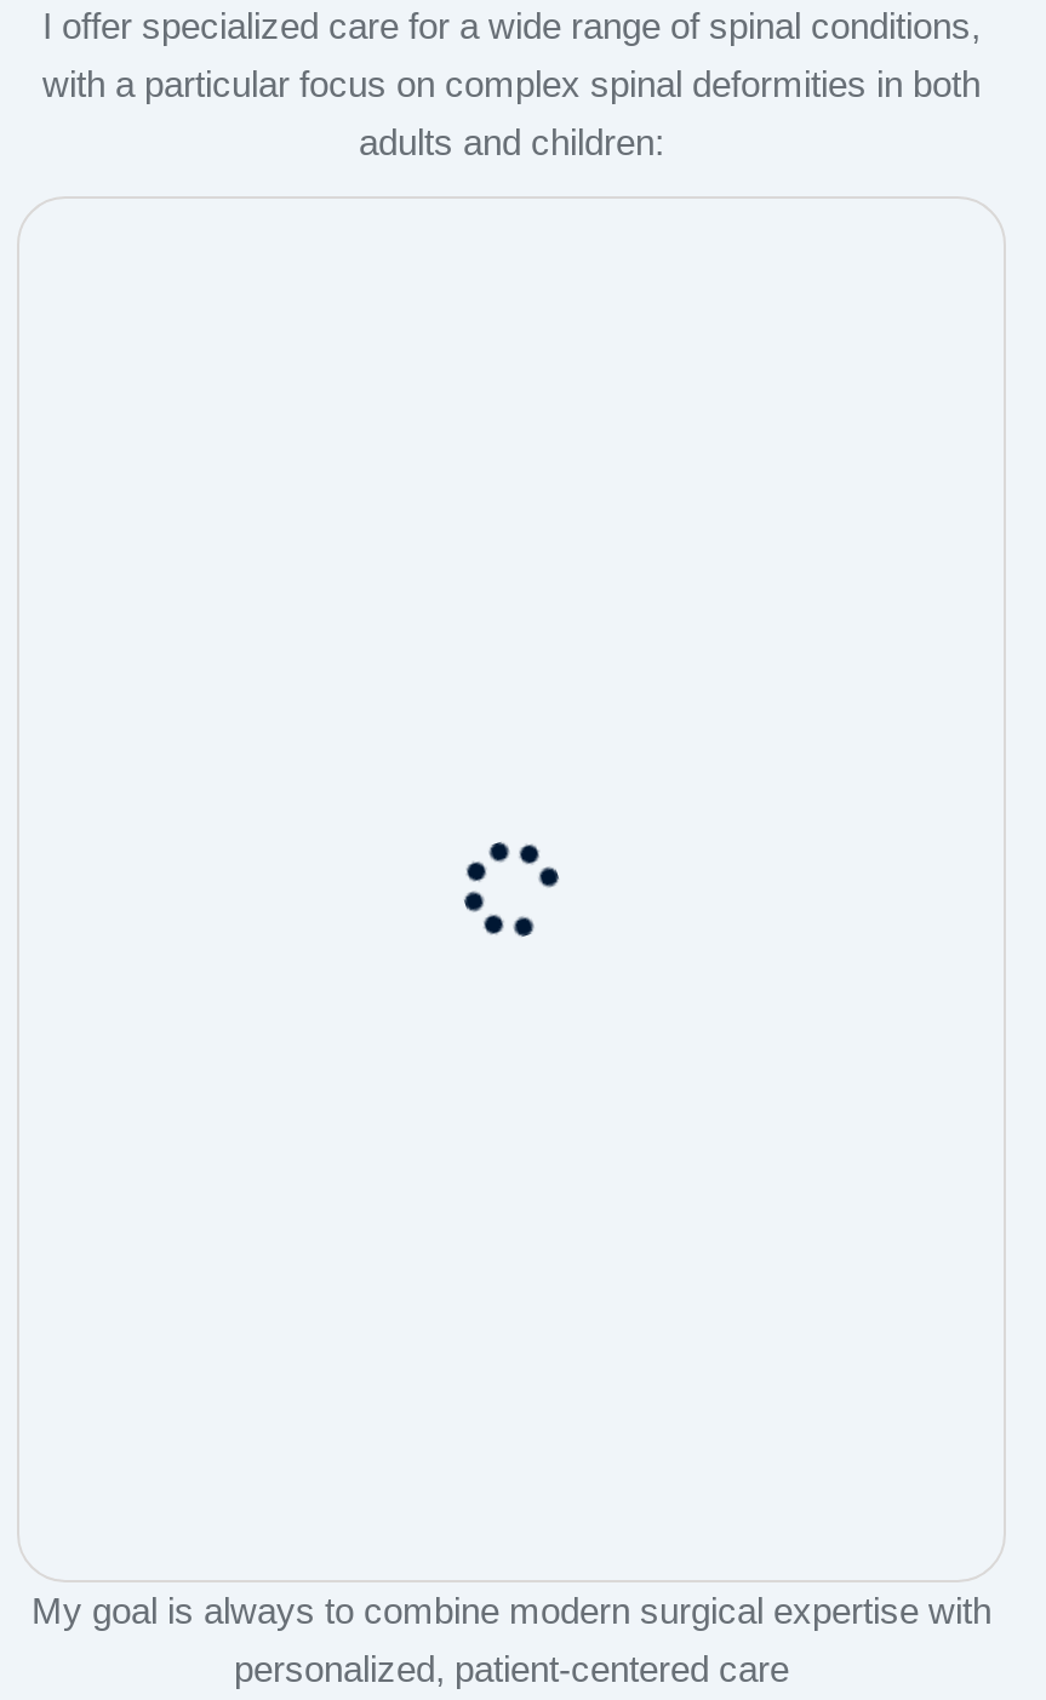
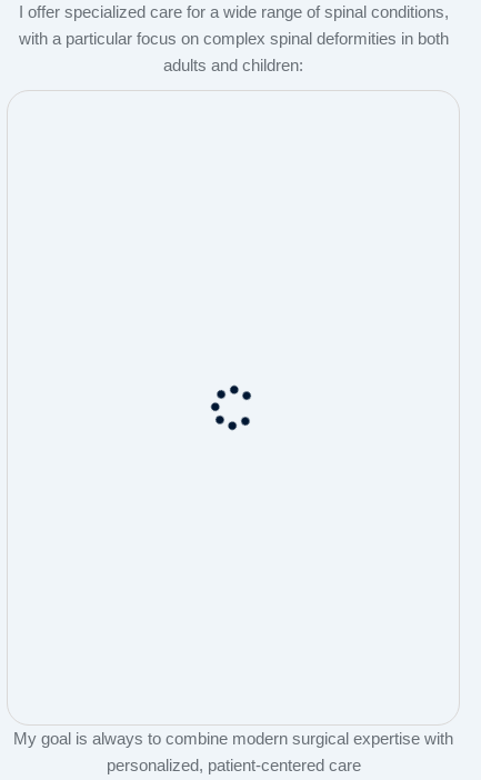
[461,838,562,940] [image] -> [209,383,255,432] [image]

